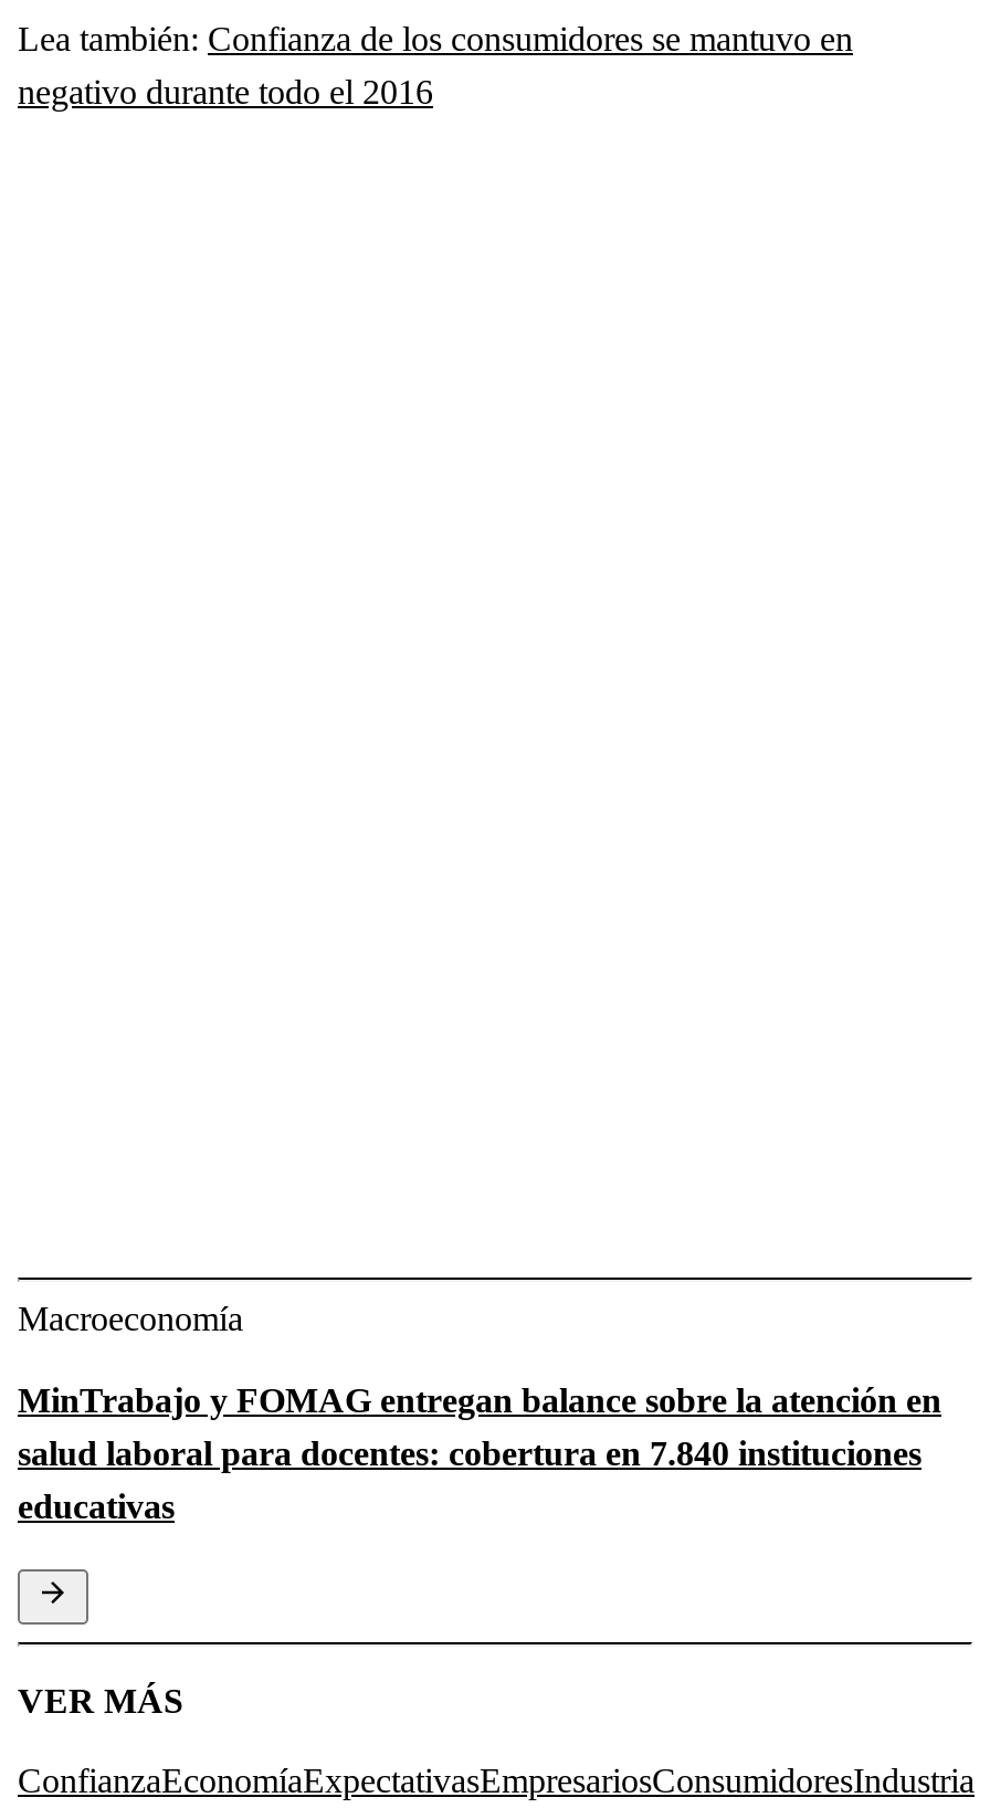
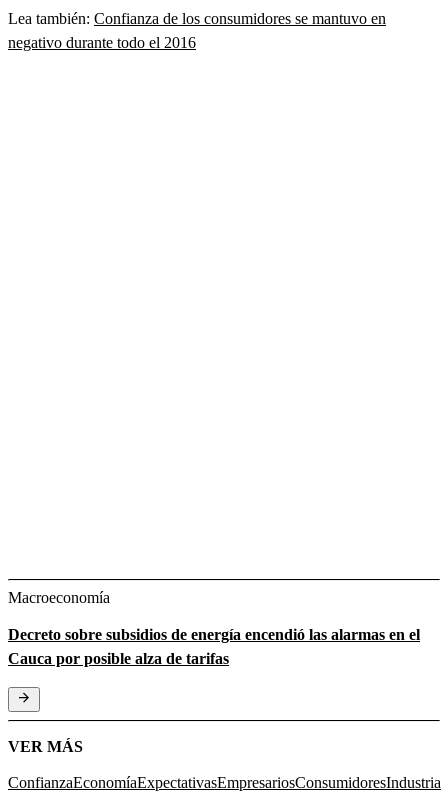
[18,1381,941,1524] MinTrabajo y FOMAG entregan balance sobre la atención en | salud laboral para docentes: cobertura en 7.840 instituciones | educativas -> [8,626,420,667] Decreto sobre subsidios de energía encendió las alarmas en el | Cauca por posible alza de tarifas

